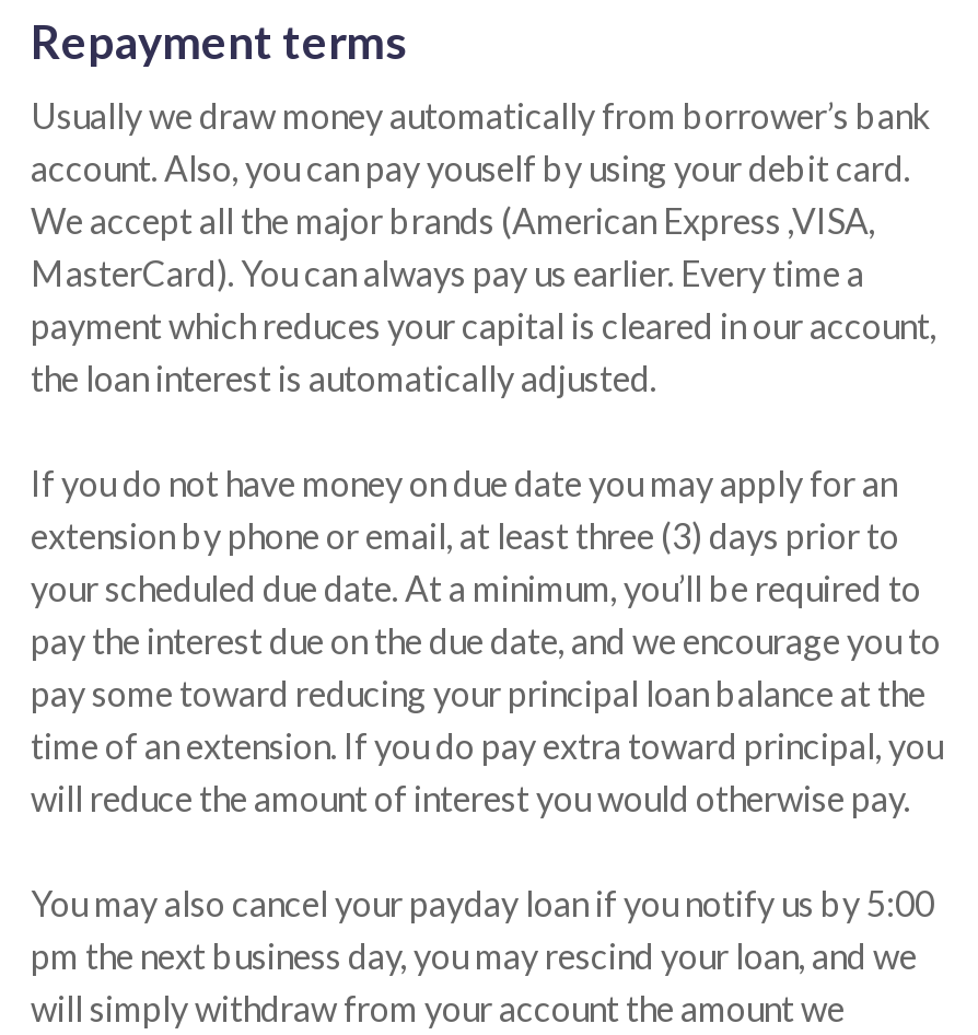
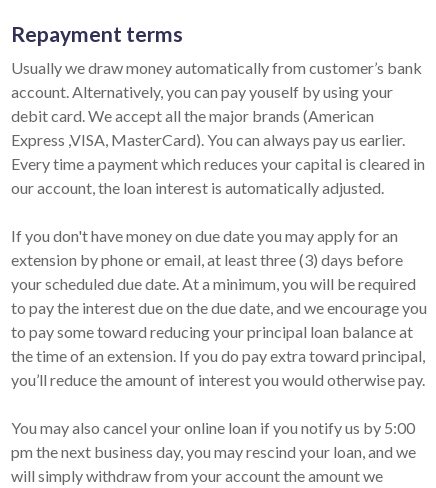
[31,94,936,398] Usually we draw money automatically from borrower’s bank | account. Also, you can pay youself by using your debit card. | We accept all the major brands (American Express ,VISA, | MasterCard). You can always pay us earlier. Every time a | payment which reduces your capital is cleared in our account, | the loan interest is automatically adjusted. -> [11,58,425,197] Usually we draw money automatically from customer’s bank | account. Alternatively, you can pay youself by using your | debit card. We accept all the major brands (American | Express ,VISA, MasterCard). You can always pay us earlier. | Every time a payment which reduces your capital is cleared in | our account, the loan interest is automatically adjusted.
[31,462,943,818] If you do not have money on due date you may apply for an | extension by phone or email, at least three (3) days prior to | your scheduled due date. At a minimum, you’ll be required to | pay the interest due on the due date, and we encourage you to | pay some toward reducing your principal loan balance at the | time of an extension. If you do pay extra toward principal, you | will reduce the amount of interest you would otherwise pay. -> [11,226,427,389] If you don't have money on due date you may apply for an | extension by phone or email, at least three (3) days before | your scheduled due date. At a minimum, you will be required | to pay the interest due on the due date, and we encourage you | to pay some toward reducing your principal loan balance at | the time of an extension. If you do pay extra toward principal, | you’ll reduce the amount of interest you would otherwise pay.
[31,882,934,923] You may also cancel your payday loan if you notify us by 5:00 -> [11,418,415,437] You may also cancel your online loan if you notify us by 5:00

